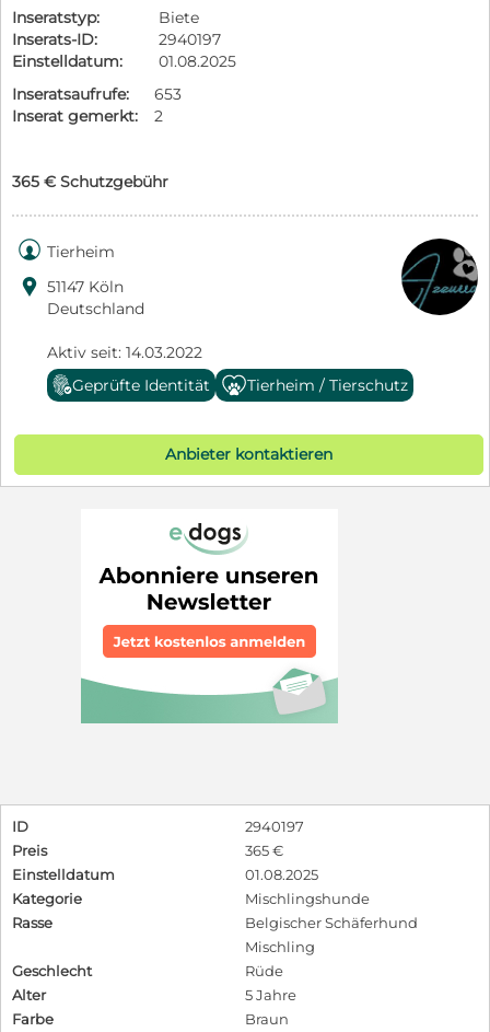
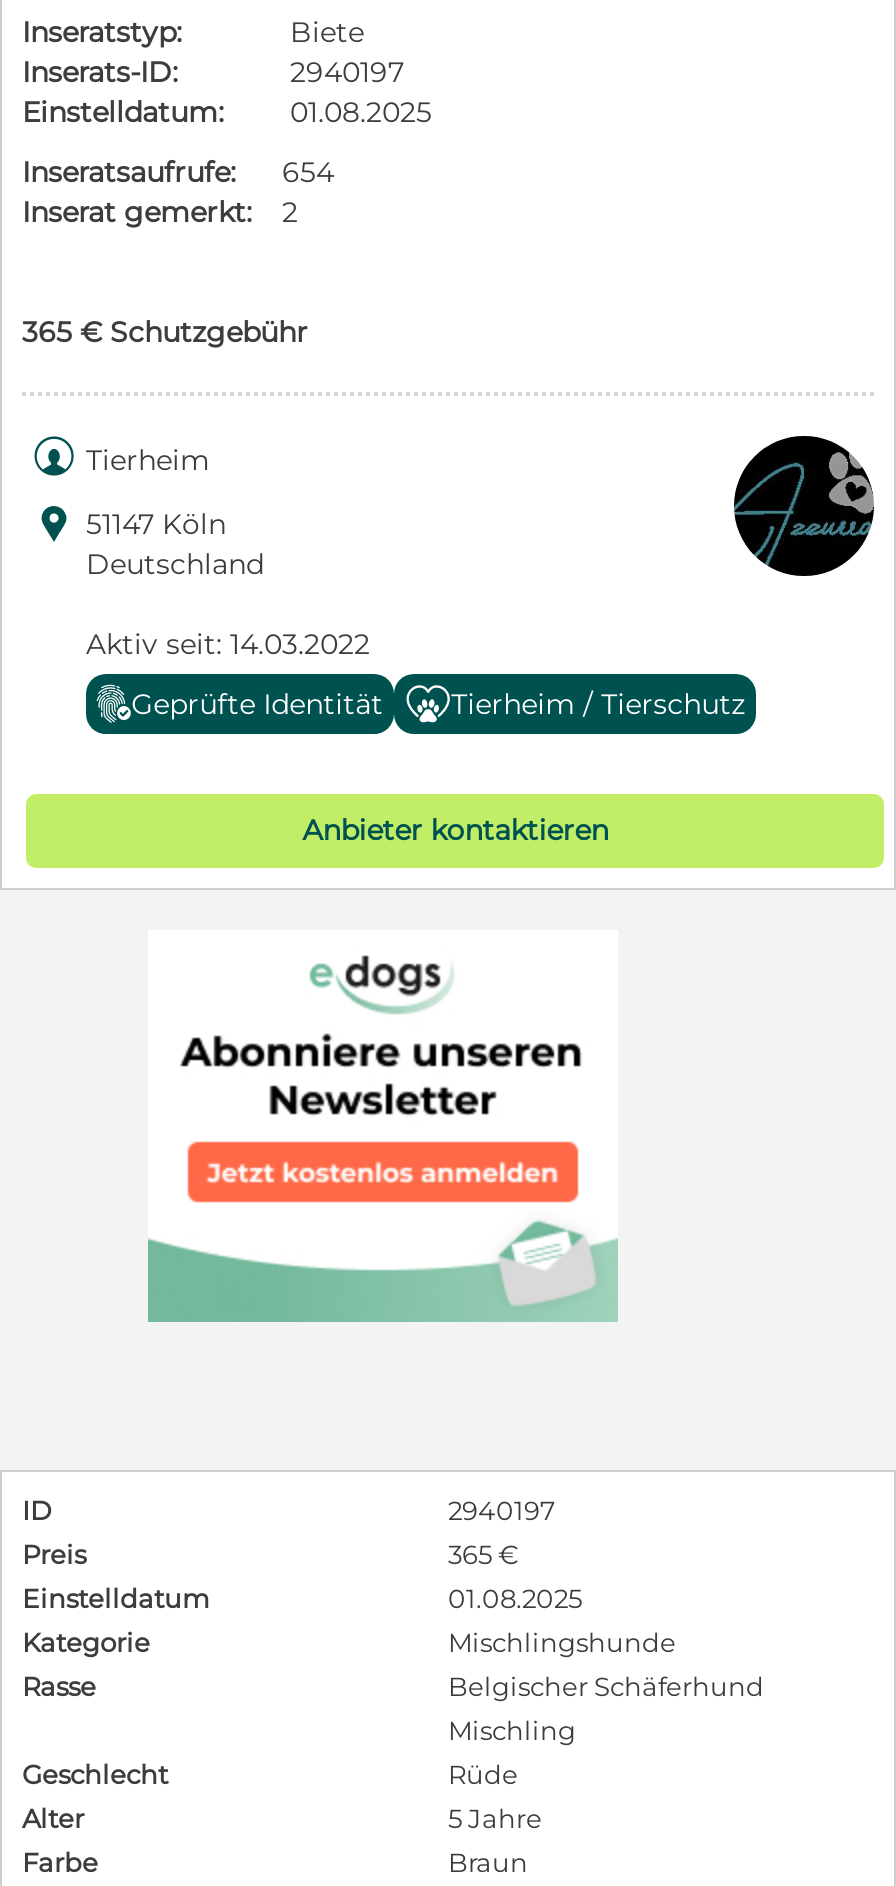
[12,84,182,104] Inseratsaufrufe: 653 -> [22,154,334,190] Inseratsaufrufe: 654

